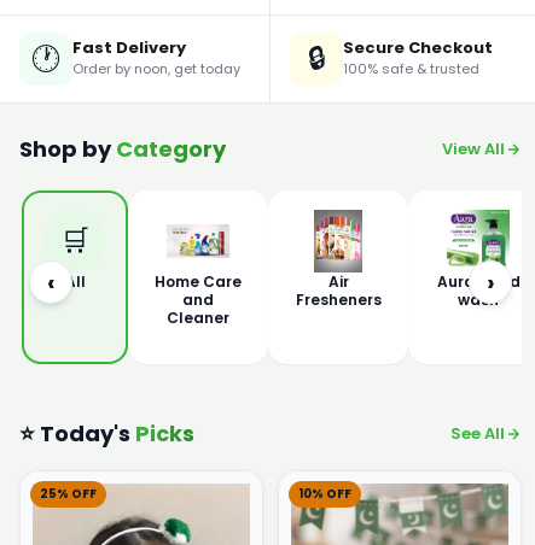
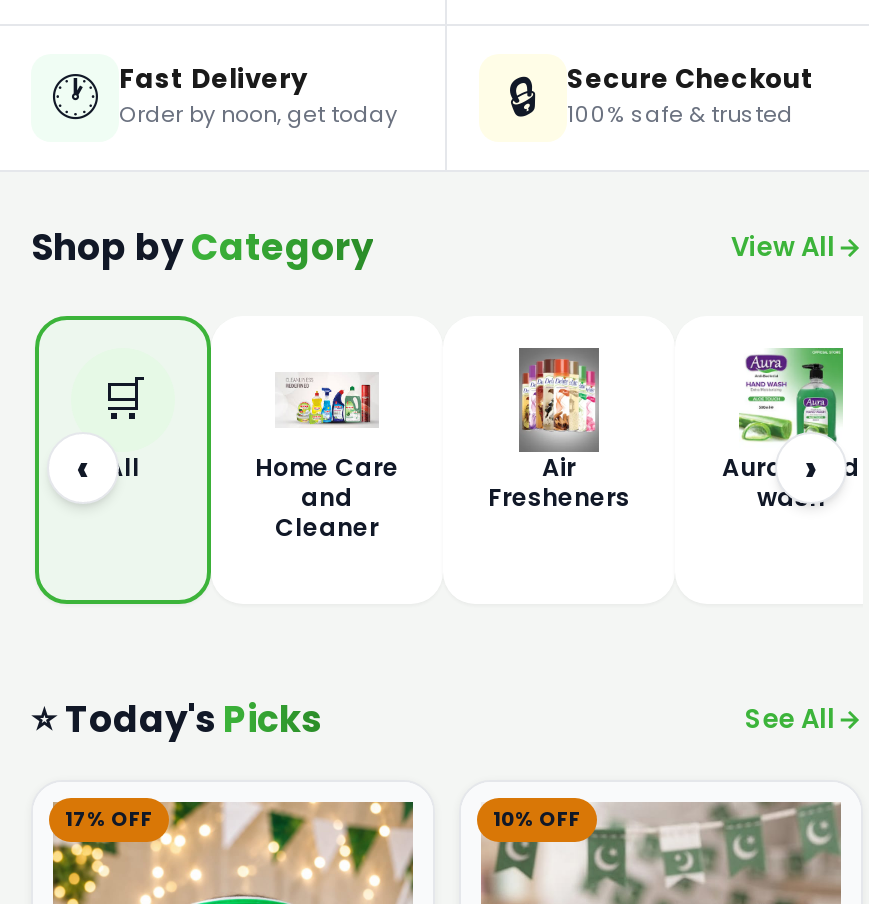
[40,485,97,503] 25% OFF -> [65,804,153,834] 17% OFF

